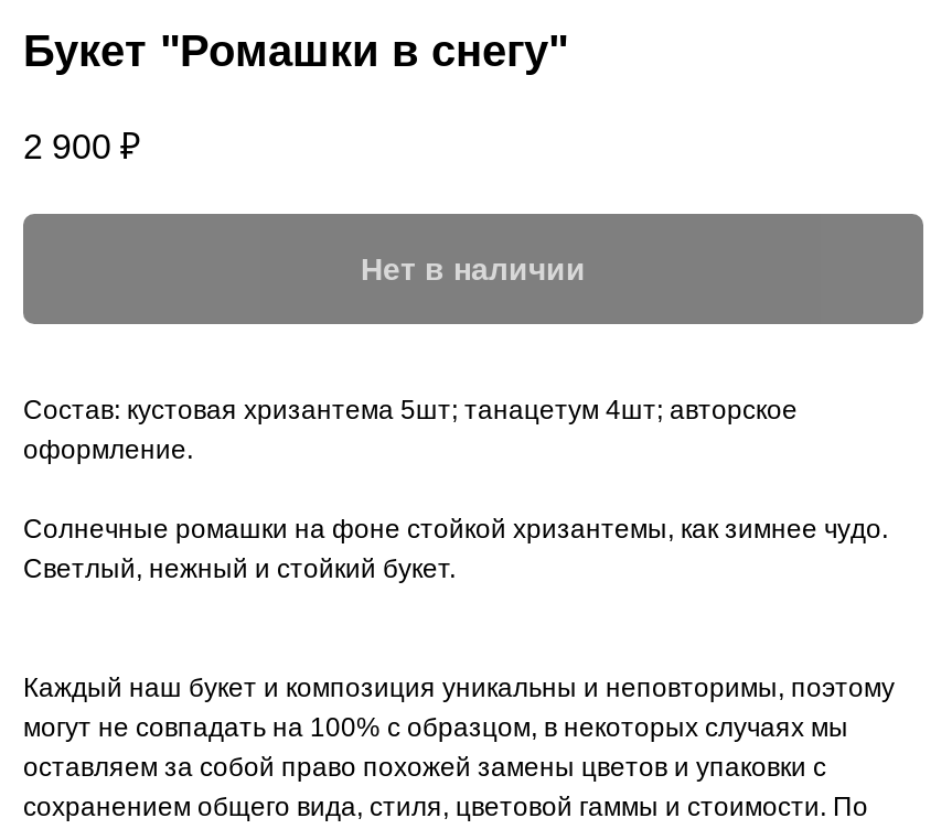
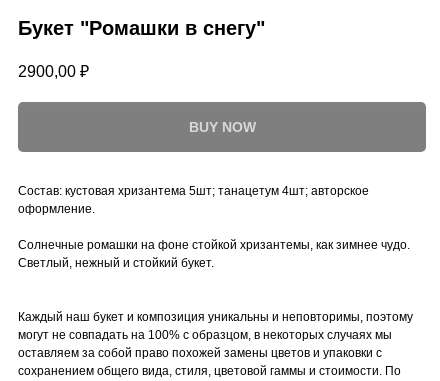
[23,129,140,166] 2 900 ₽ -> [18,63,89,80] 2900,00 ₽
[361,252,586,287] Нет в наличии -> [188,119,255,135] BUY NOW

